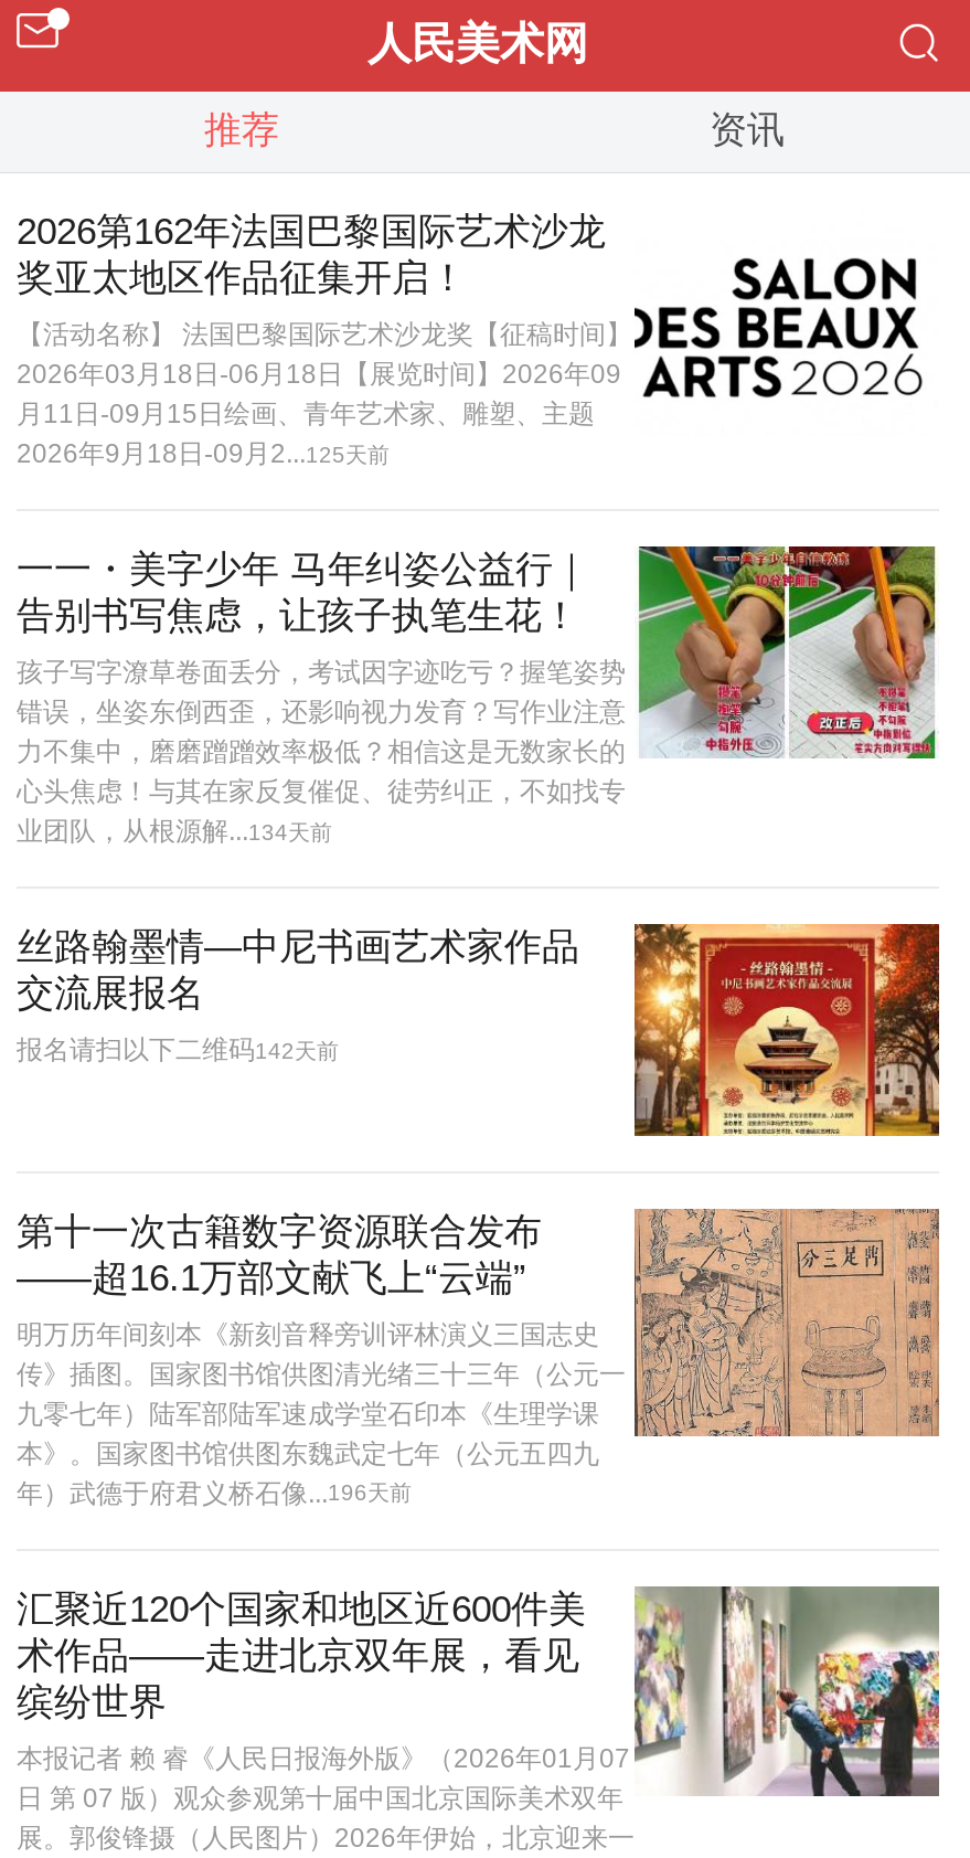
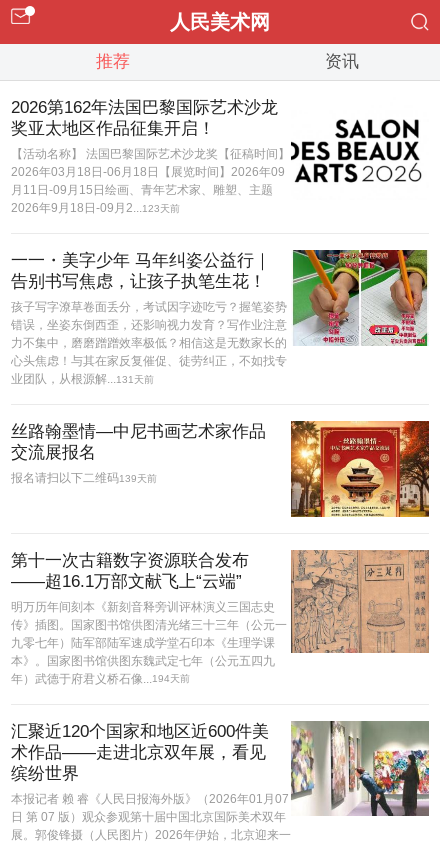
[17,438,390,469] 2026年9月18日-09月2...125天前 -> [11,201,180,215] 2026年9月18日-09月2...123天前
[17,816,332,847] 业团队，从根源解...134天前 -> [11,372,154,386] 业团队，从根源解...131天前
[17,1034,339,1065] 报名请扫以下二维码142天前 -> [11,471,157,485] 报名请扫以下二维码139天前
[17,1477,412,1508] 年）武德于府君义桥石像...196天前 -> [11,671,190,685] 年）武德于府君义桥石像...194天前

